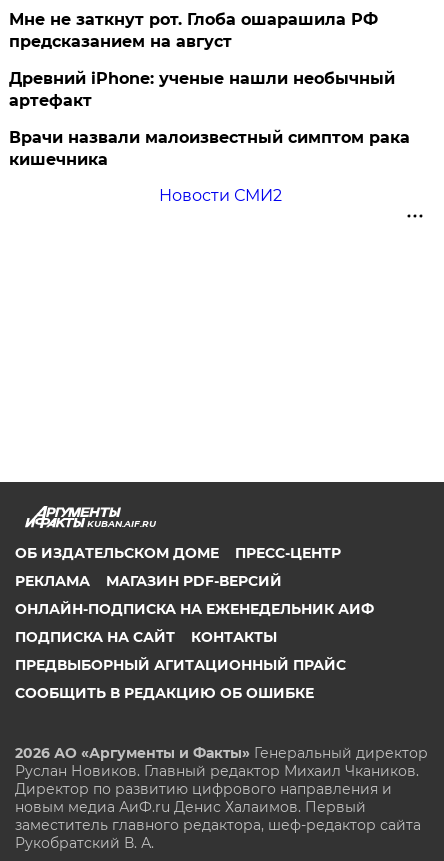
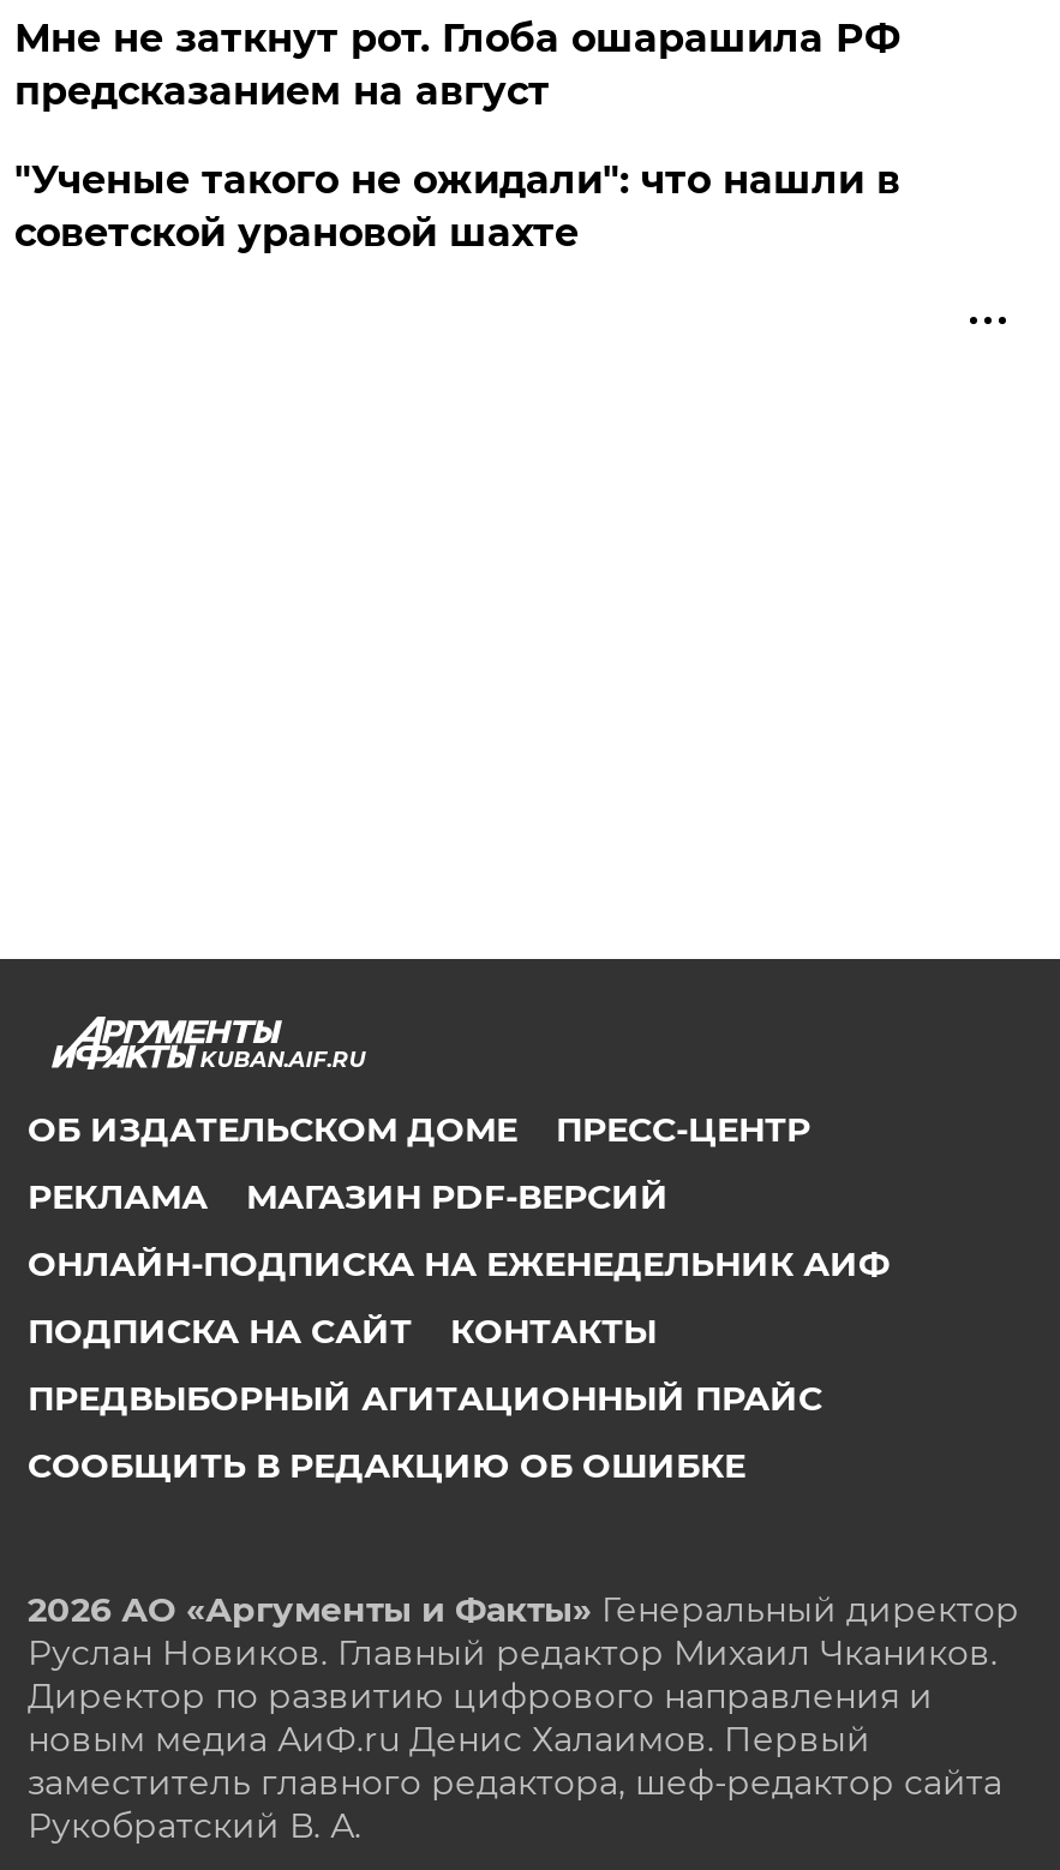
[9,69,410,205] Древний iPhone: ученые нашли необычный | артефакт | Врачи назвали малоизвестный симптом рака | кишечника | Новости СМИ2 -> [14,157,900,255] "Ученые такого не ожидали": что нашли в | советской урановой шахте

